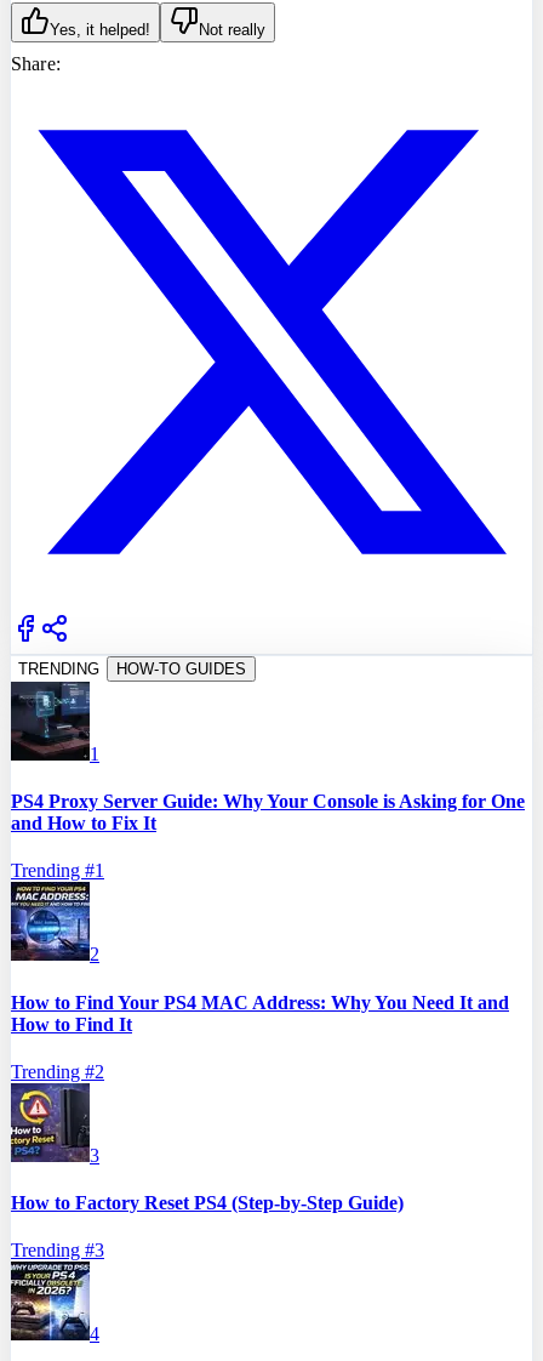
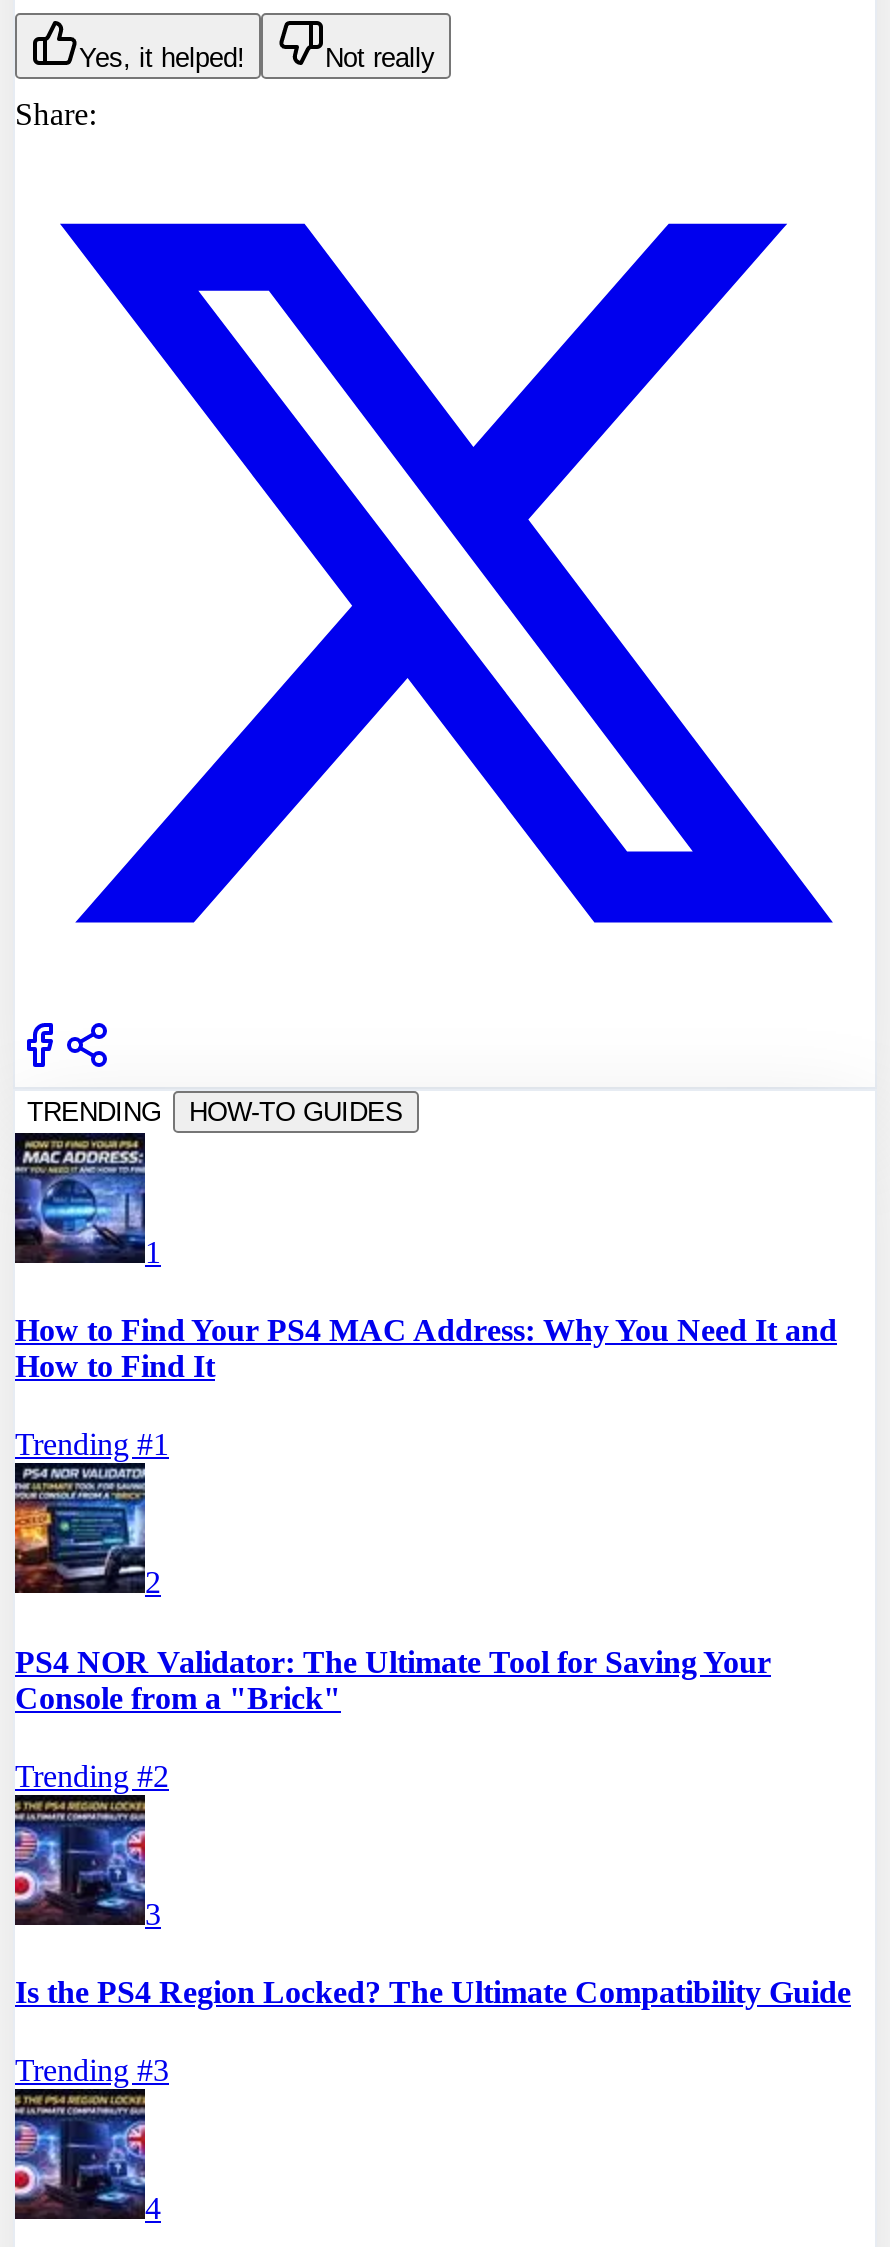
[11,682,91,761] [image] -> [15,1133,147,1263] [image]
[11,791,525,833] PS4 Proxy Server Guide: Why Your Console is Asking for One | and How to Fix It -> none
[10,884,90,956] [image] -> [13,1467,145,1589] [image]
none -> [15,1644,771,1714] PS4 NOR Validator: The Ultimate Tool for Saving Your | Console from a "Brick"
moved [11,992,509,1034] -> [15,1313,837,1383]: How to Find Your PS4 MAC Address: Why You Need It and | How to Find It
[10,1084,404,1213] [image] | How to Factory Reset PS4 (Step-by-Step Guide) -> [13,1797,851,2009] [image] | Is the PS4 Region Locked? The Ultimate Compatibility Guide
[10,1264,90,1340] [image] -> [13,2093,147,2219] [image]

